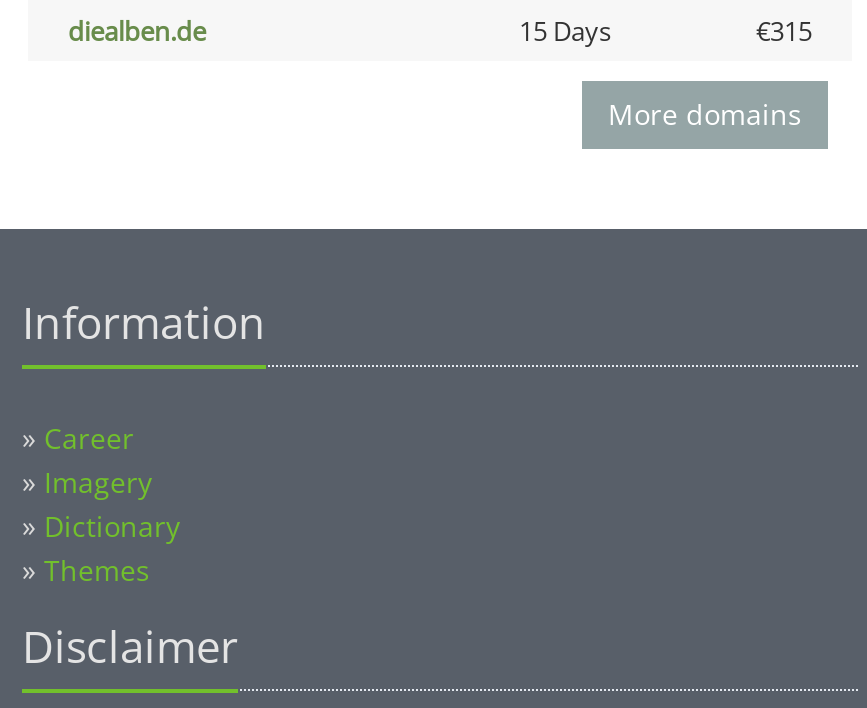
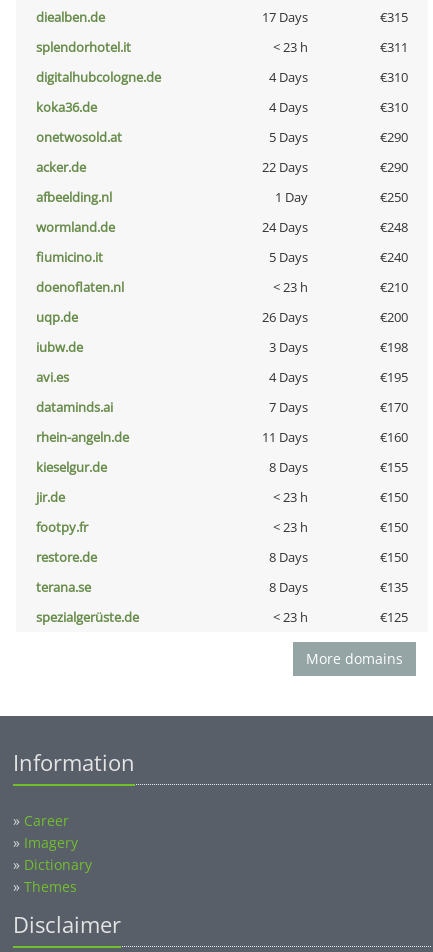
[519,13,611,49] 15 Days -> [261,8,307,26] 17 Days
none -> [36,38,408,626] splendorhotel.it | < 23 h | €311 | digitalhubcologne.de | 4 Days | €310 | koka36.de | 4 Days | €310 | onetwosold.at | 5 Days | €290 | acker.de | 22 Days | €290 | afbeelding.nl | 1 Day | €250 | wormland.de | 24 Days | €248 | fiumicino.it | 5 Days | €240 | doenoflaten.nl | < 23 h | €210 | uqp.de | 26 Days | €200 | iubw.de | 3 Days | €198 | avi.es | 4 Days | €195 | dataminds.ai | 7 Days | €170 | rhein-angeln.de | 11 Days | €160 | kieselgur.de | 8 Days | €155 | jir.de | < 23 h | €150 | footpy.fr | < 23 h | €150 | restore.de | 8 Days | €150 | terana.se | 8 Days | €135 | spezialgerüste.de | < 23 h | €125

